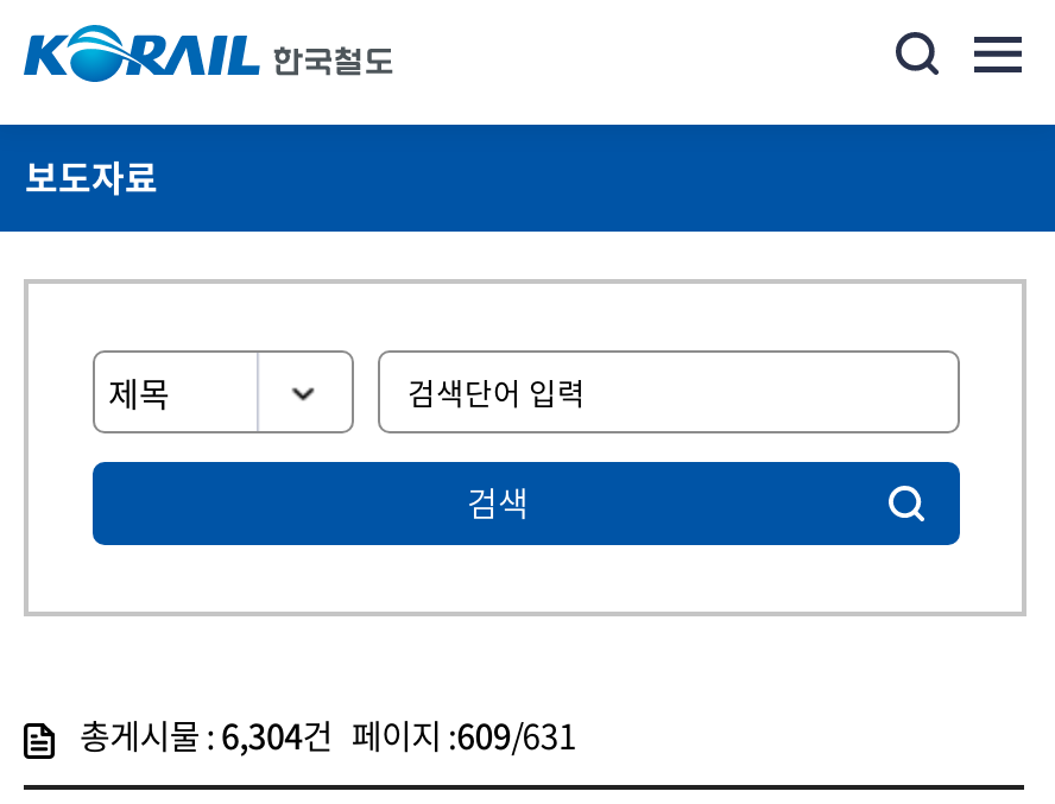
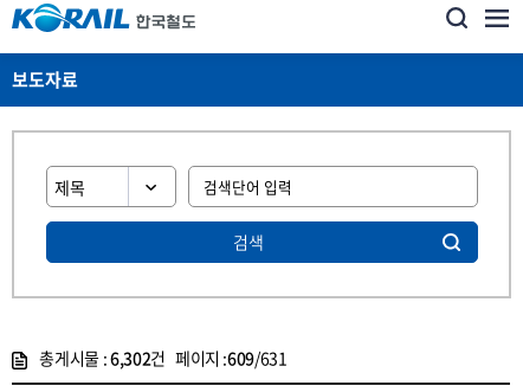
[79,711,577,759] 총게시물 : 6,304건 페이지 : 609/631 -> [40,346,287,369] 총게시물 : 6,302건 페이지 : 609/631

